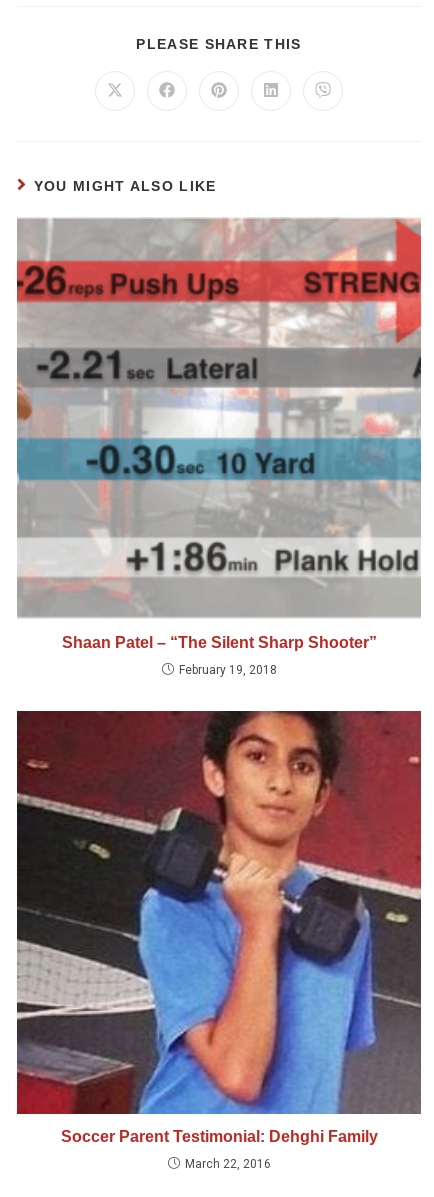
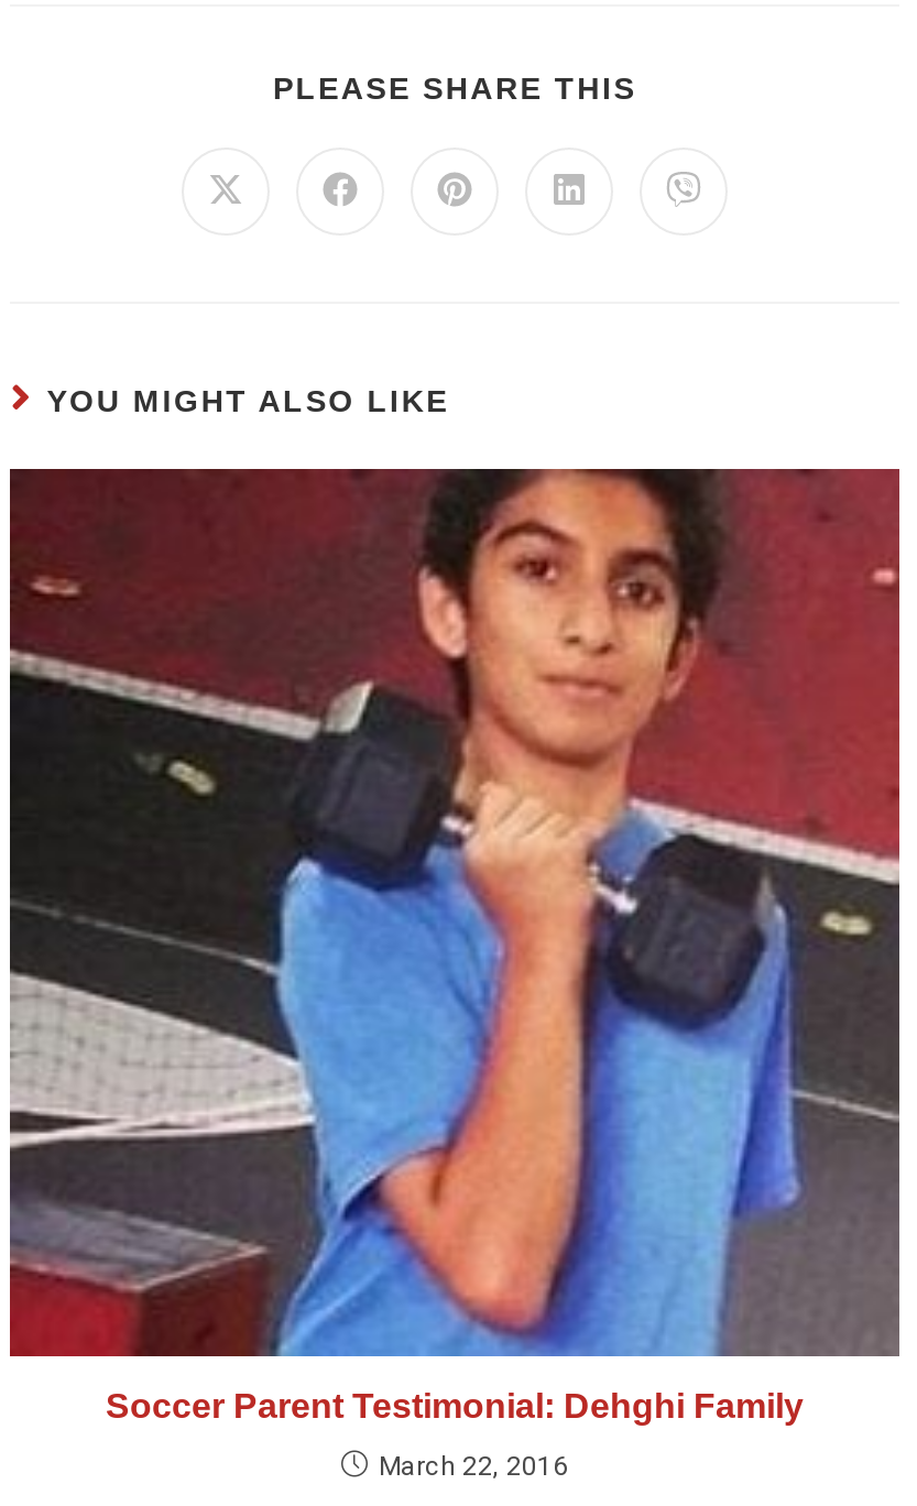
[16,217,422,677] [image] | Shaan Patel – “The Silent Sharp Shooter” | February 19, 2018 -> none

